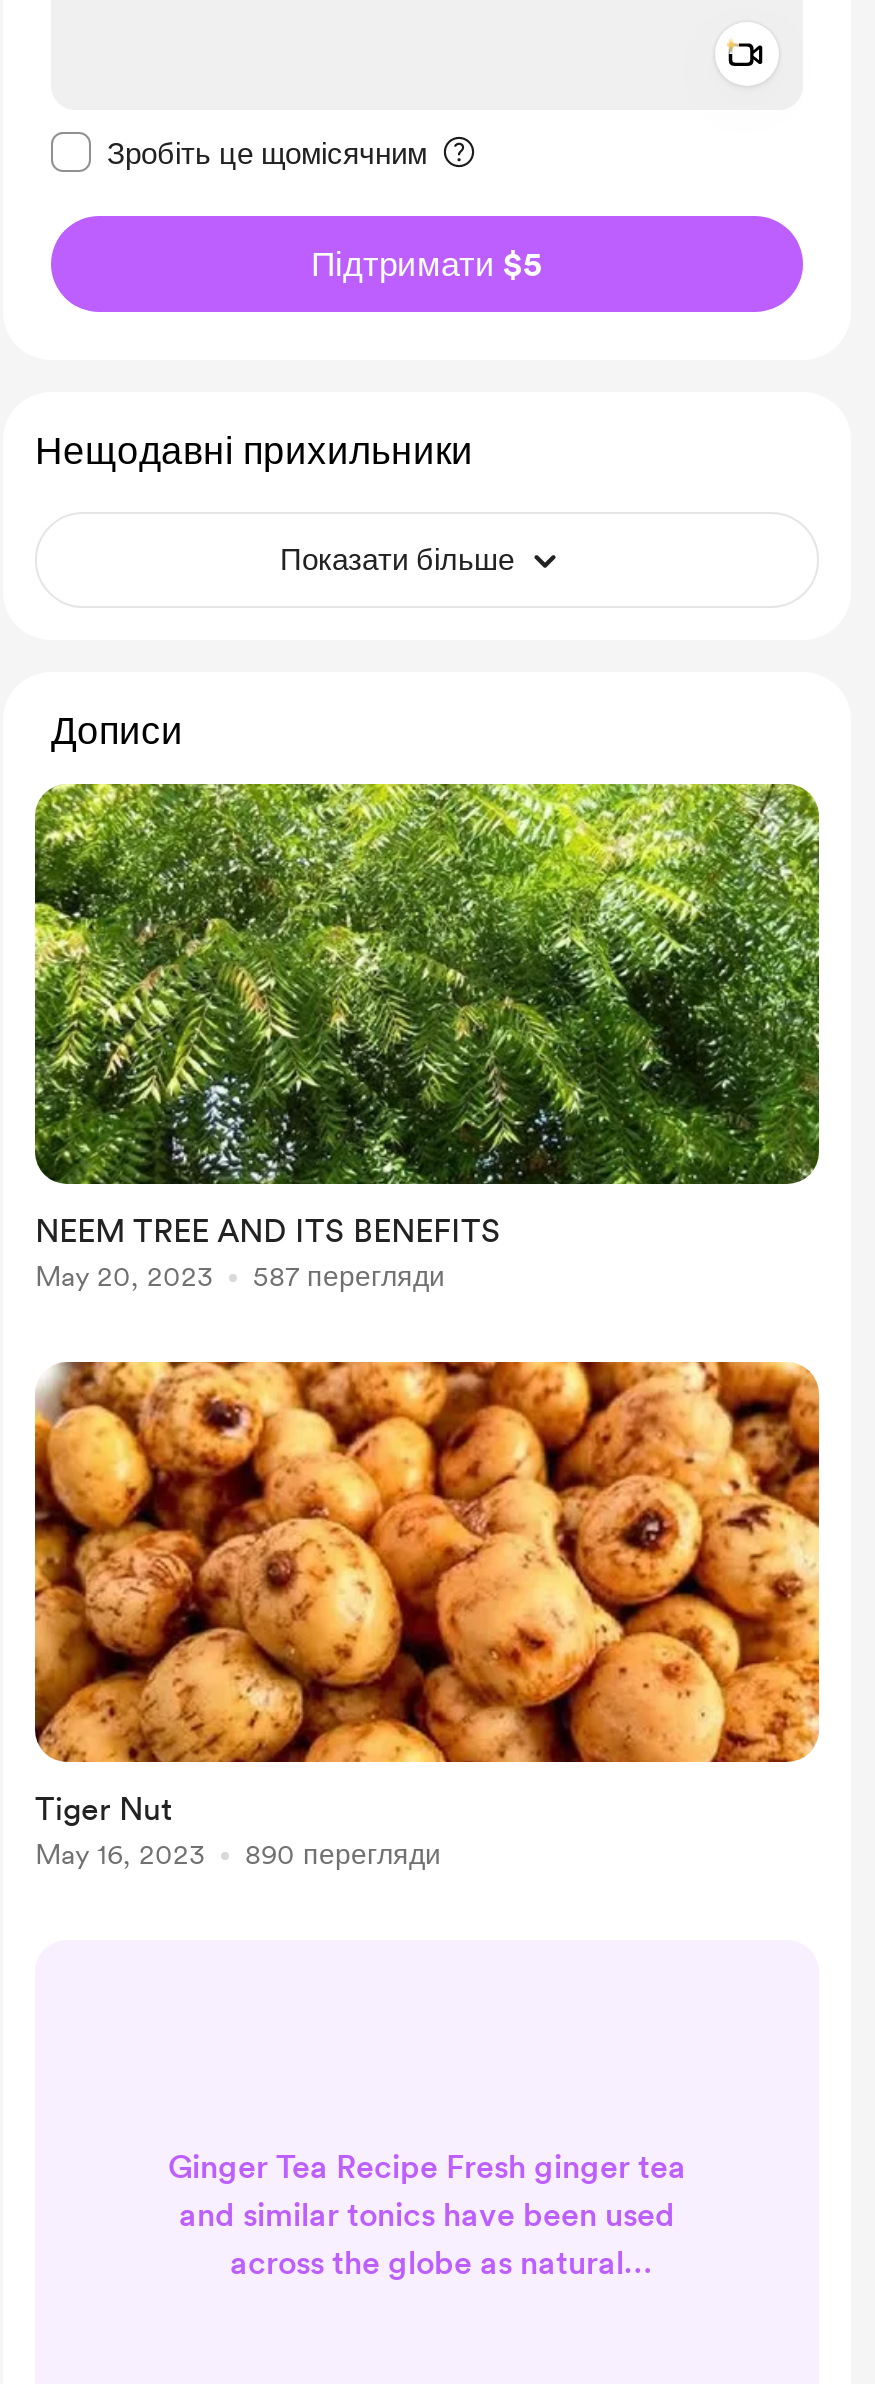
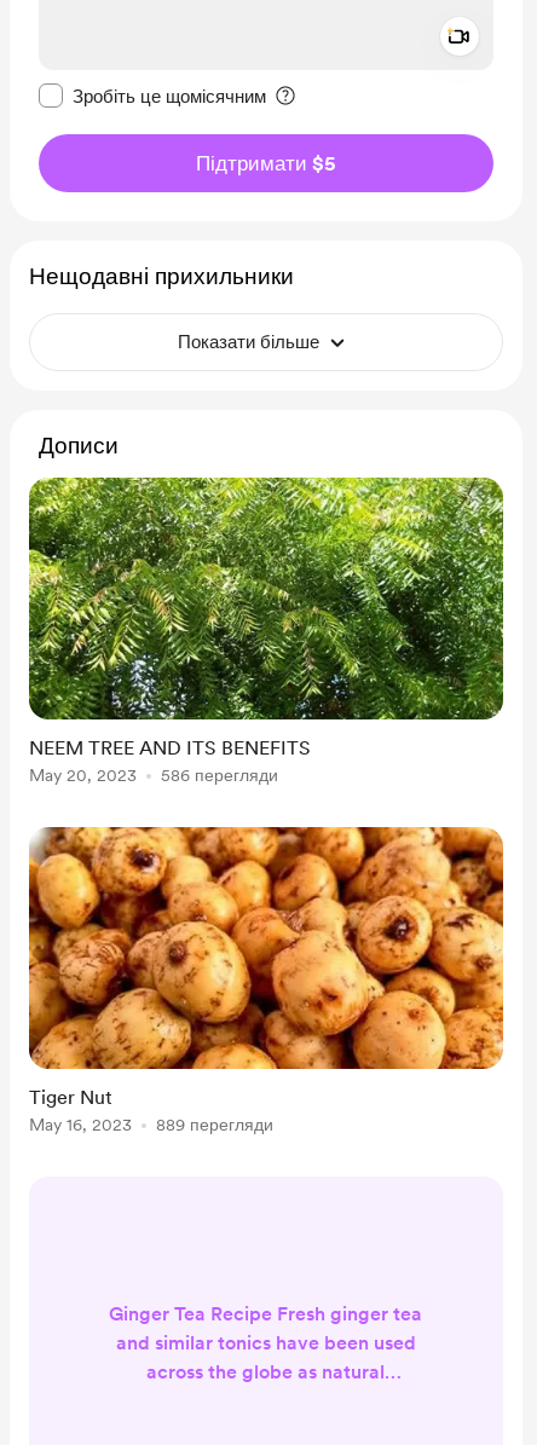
[35,1260,445,1292] May 20, 2023 587 перегляди -> [29,765,278,785] May 20, 2023 586 перегляди
[35,1838,441,1870] May 16, 2023 890 перегляди -> [29,1115,273,1134] May 16, 2023 889 перегляди

